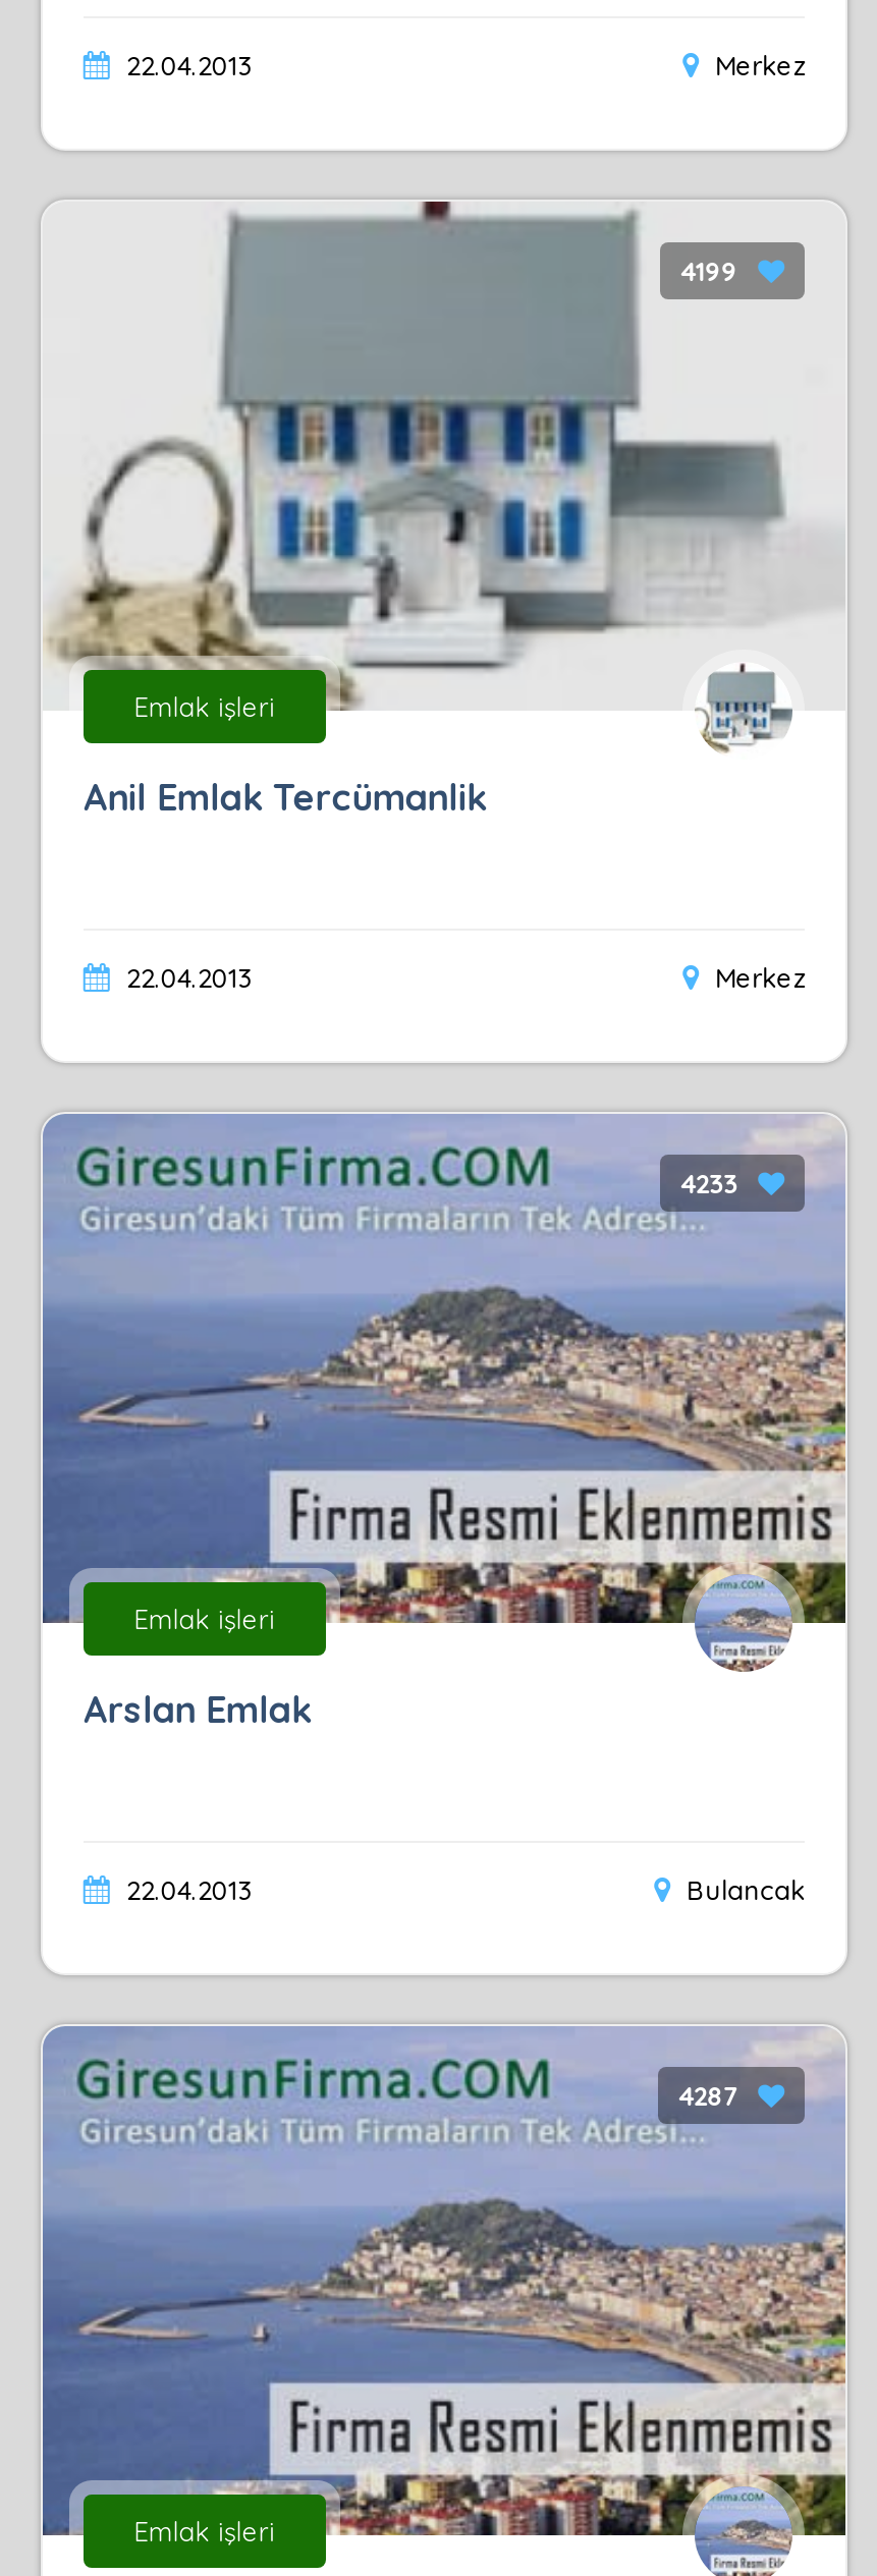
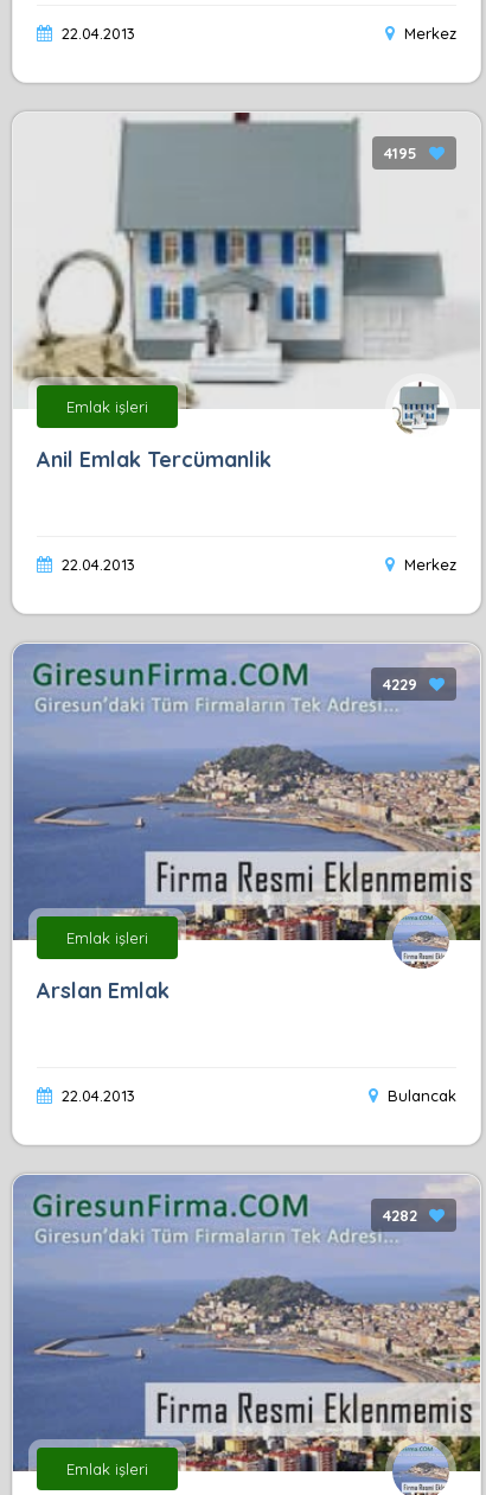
[681,255,738,287] 4199 -> [384,143,417,162] 4195
[681,1167,738,1199] 4233 -> [383,675,417,694] 4229
[679,2079,738,2112] 4287 -> [383,1206,417,1225] 4282

